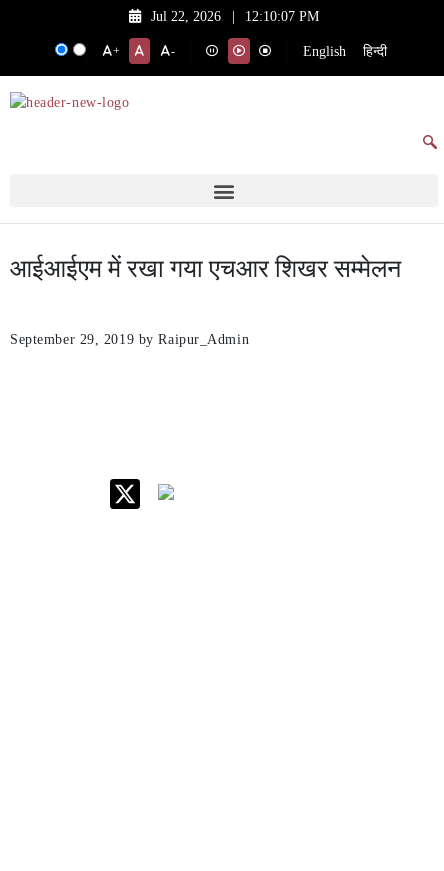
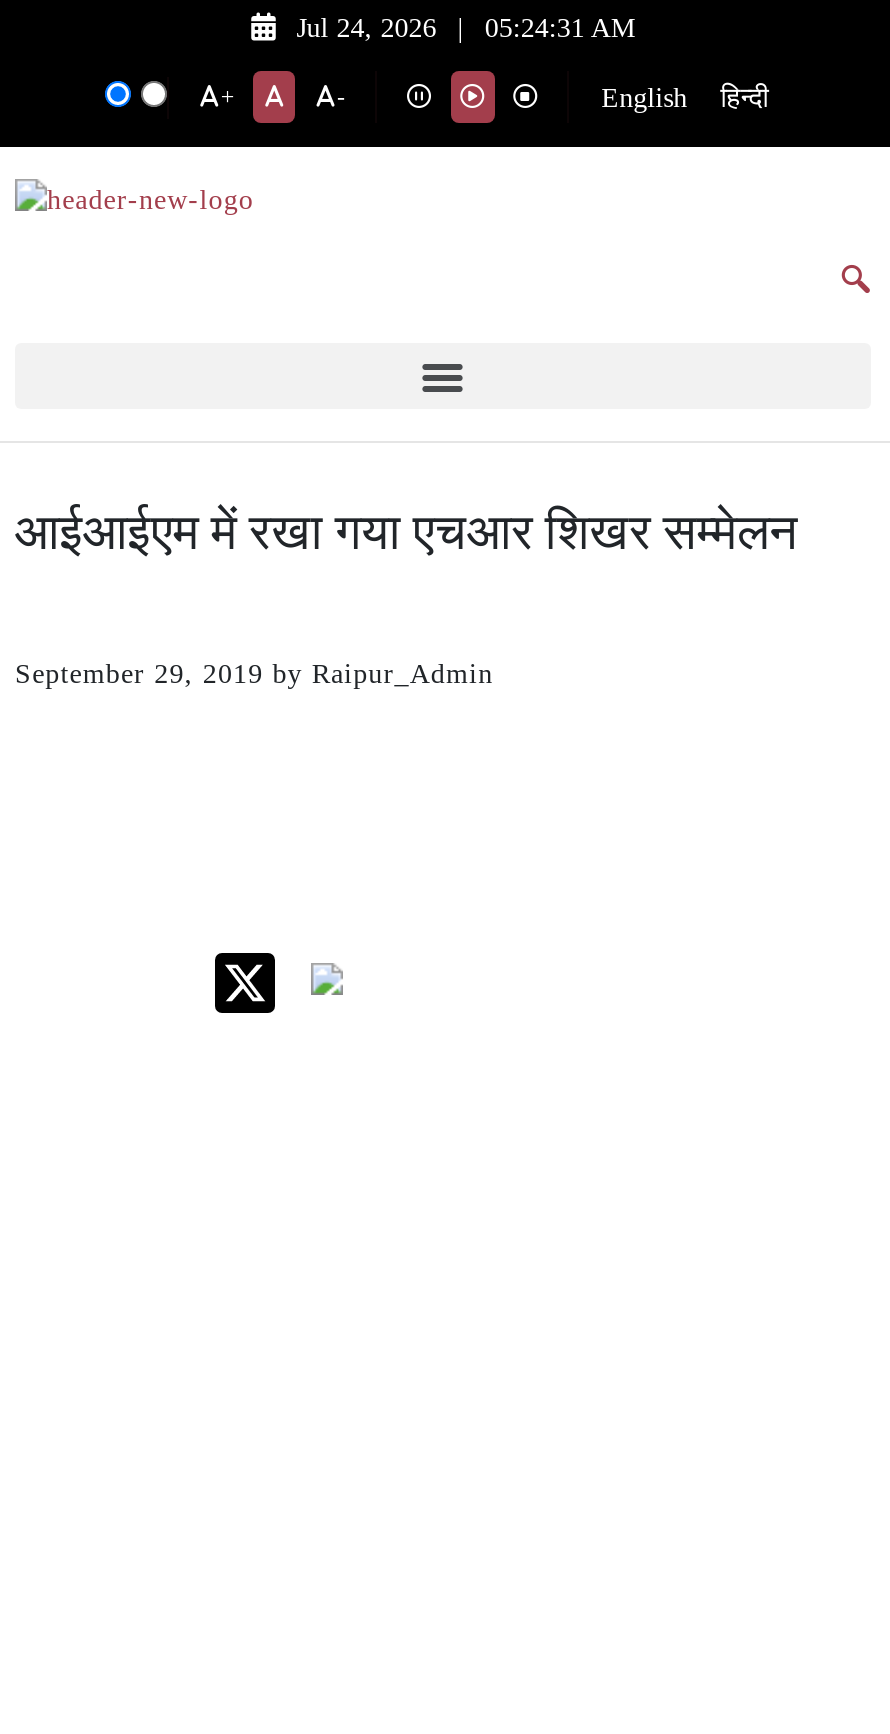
[151,9,221,24] Jul 22, 2026 -> [296,13,436,43] Jul 24, 2026
[245,9,319,24] 12:10:07 PM -> [485,13,635,43] 05:24:31 AM

